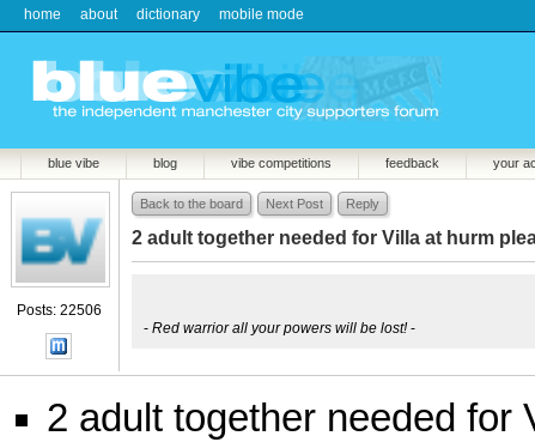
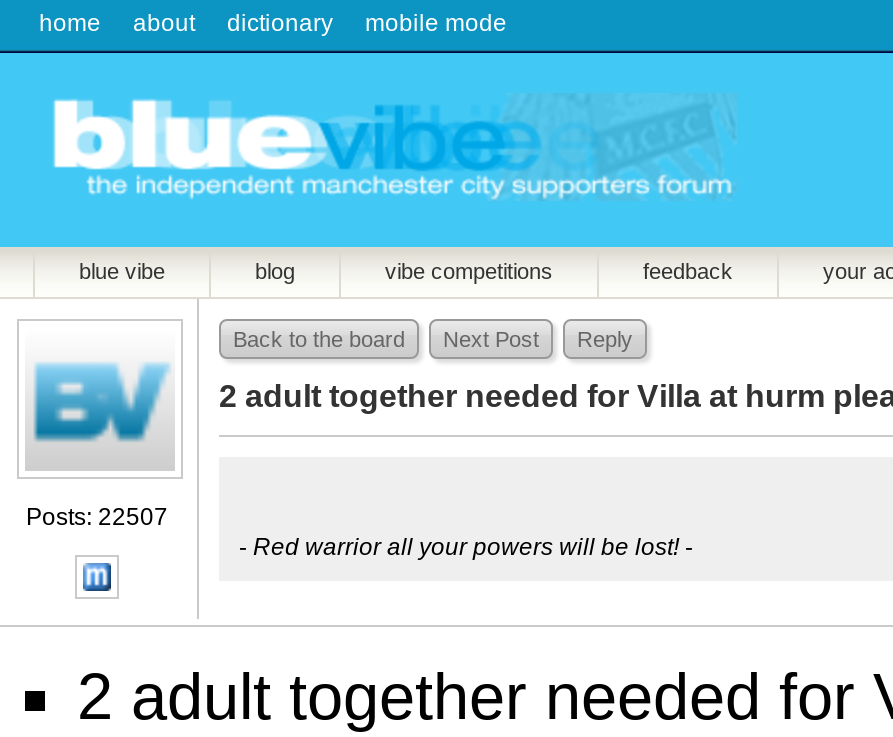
[16,302,101,319] Posts: 22506 -> [26,504,168,532] Posts: 22507

